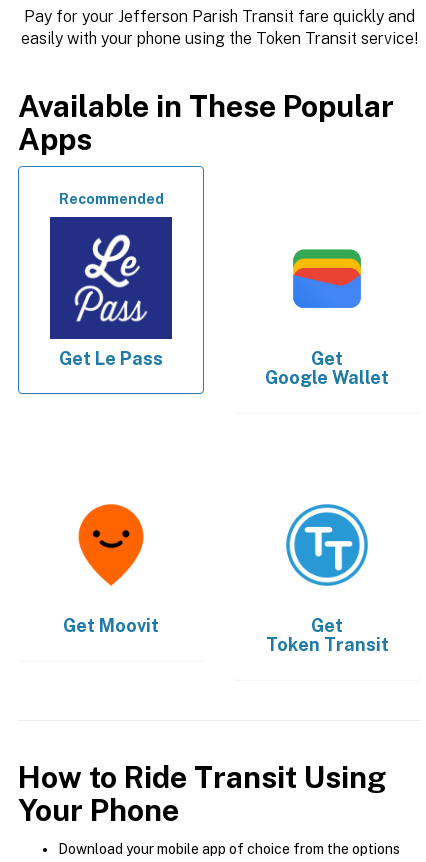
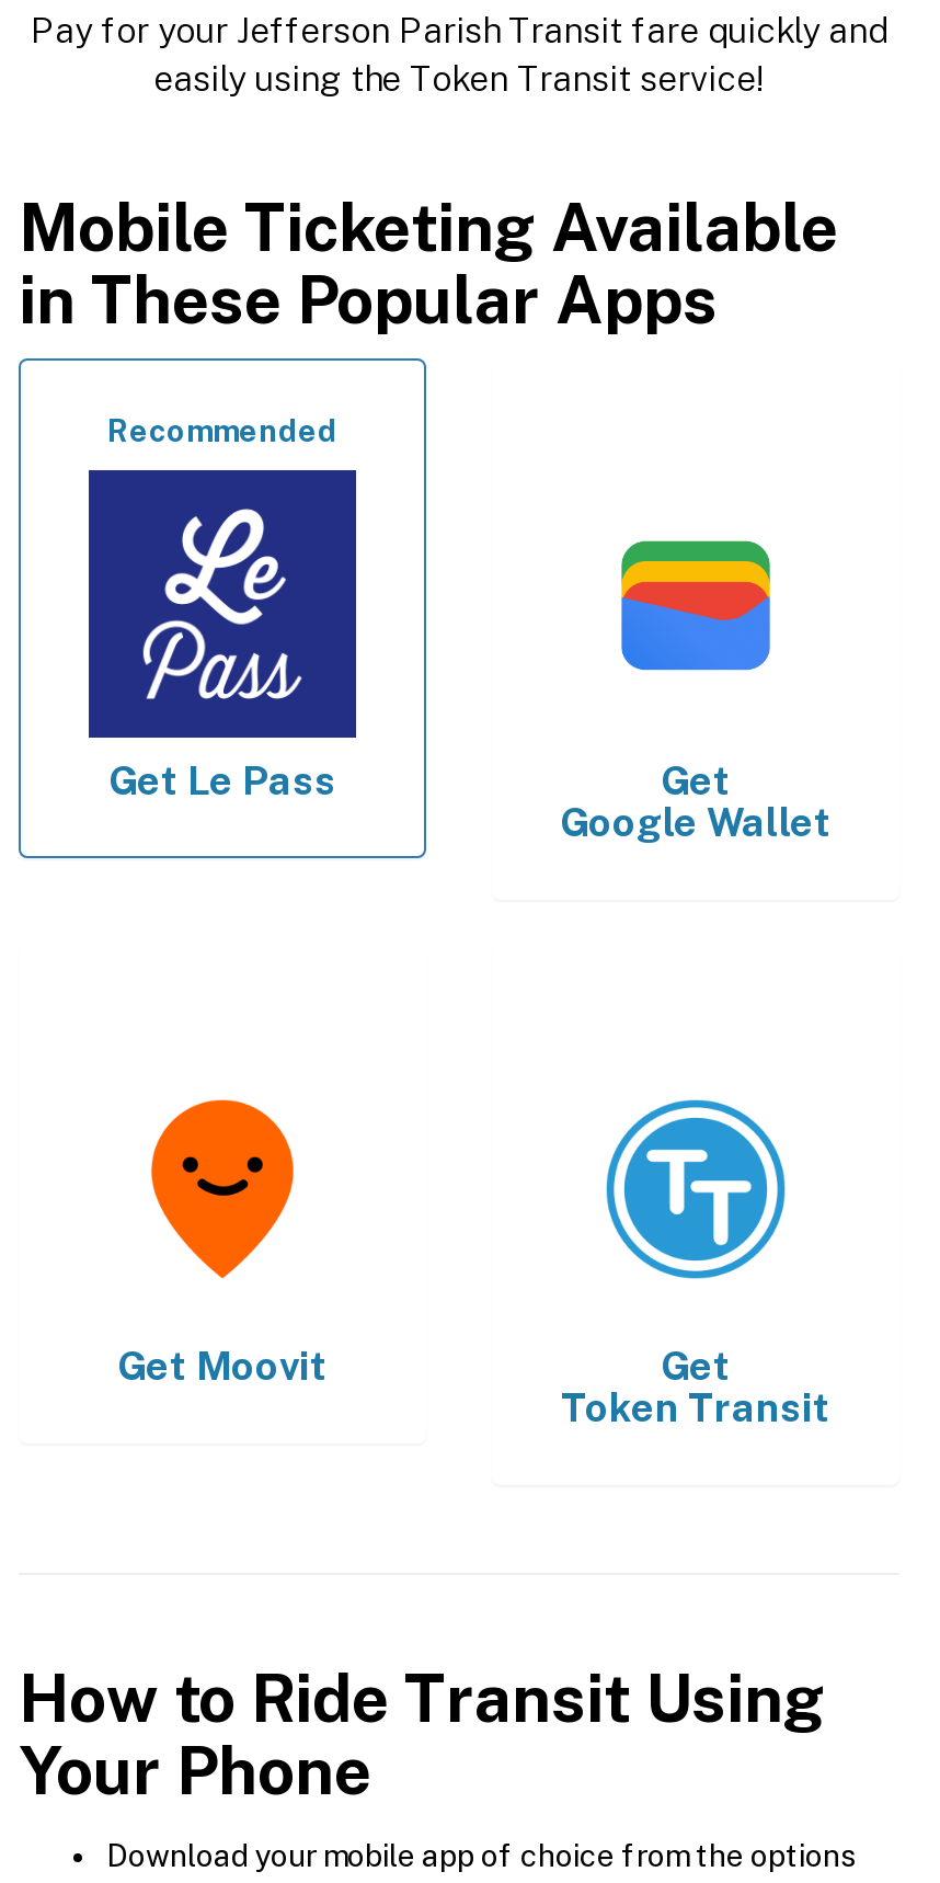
[20,29,417,48] easily with your phone using the Token Transit service! -> [153,58,765,100] easily using the Token Transit service!
[18,88,394,157] Available in These Popular | Apps -> [19,187,838,339] Mobile Ticketing Available | in These Popular Apps

